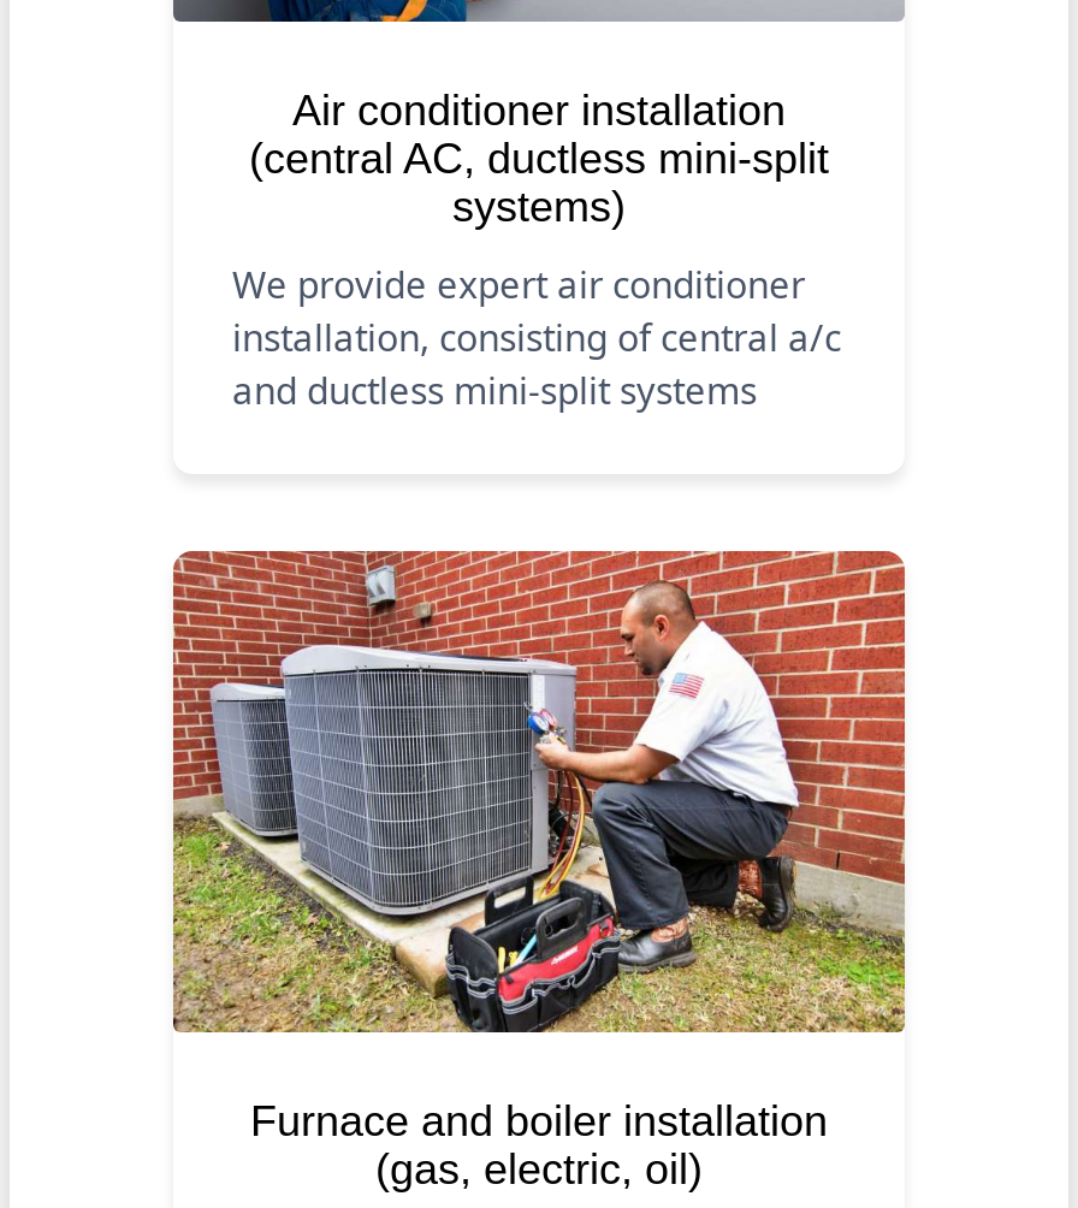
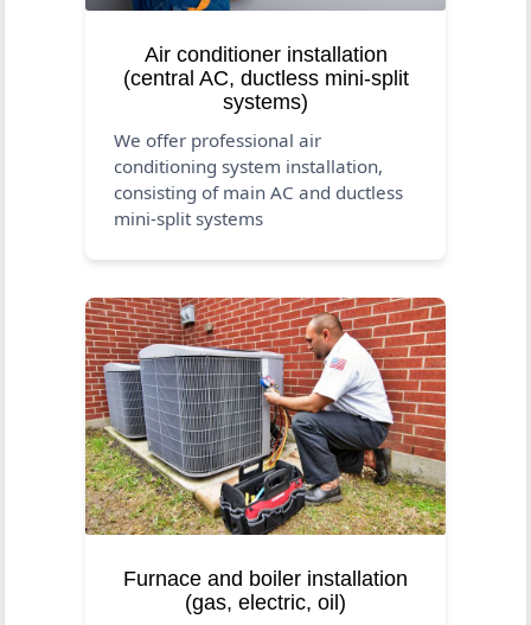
[232,259,841,413] We provide expert air conditioner | installation, consisting of central a/c | and ductless mini-split systems -> [114,128,404,230] We offer professional air | conditioning system installation, | consisting of main AC and ductless | mini-split systems

